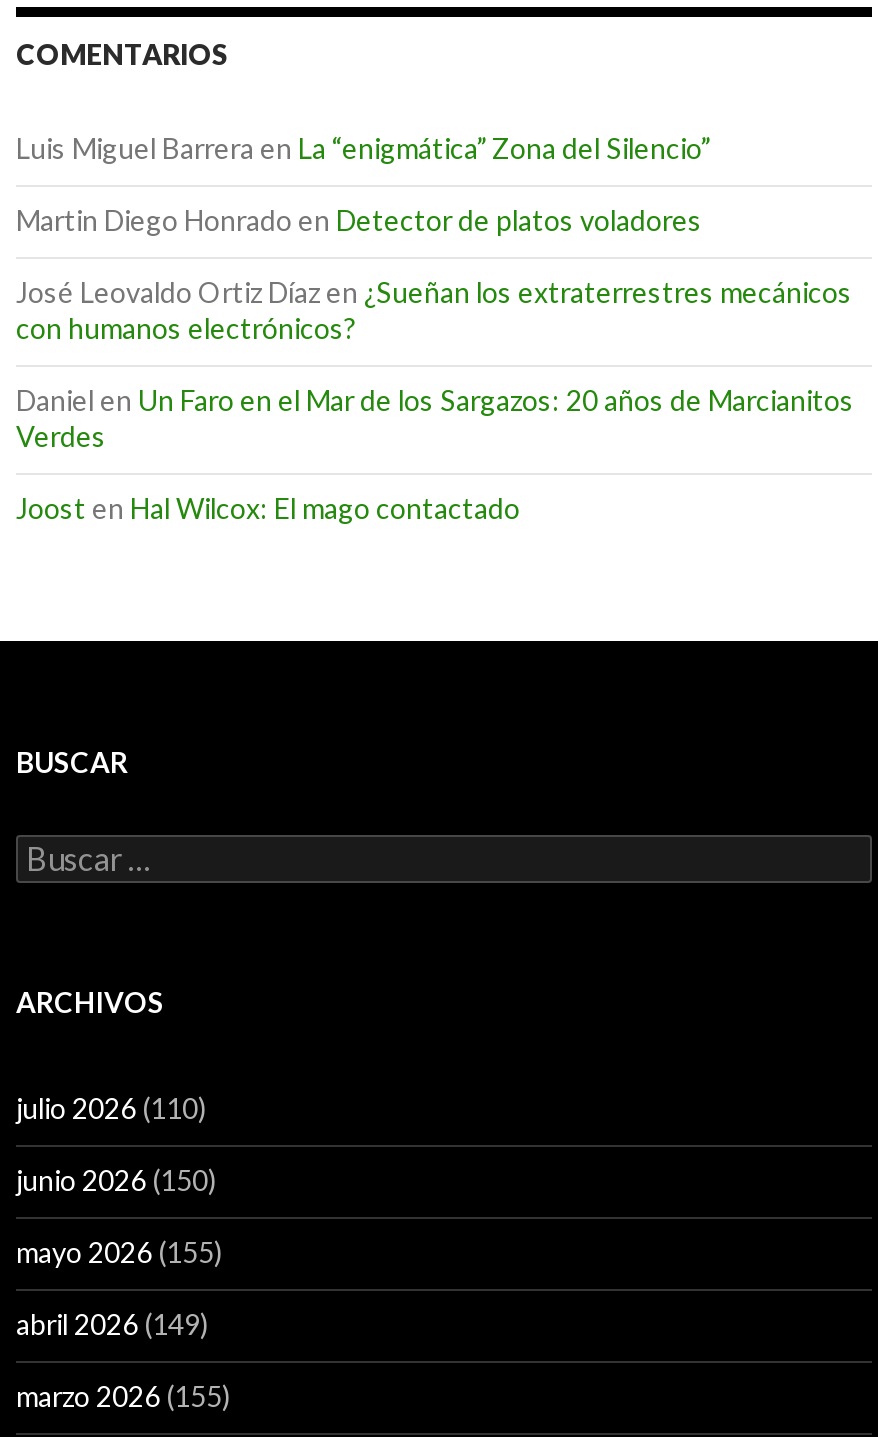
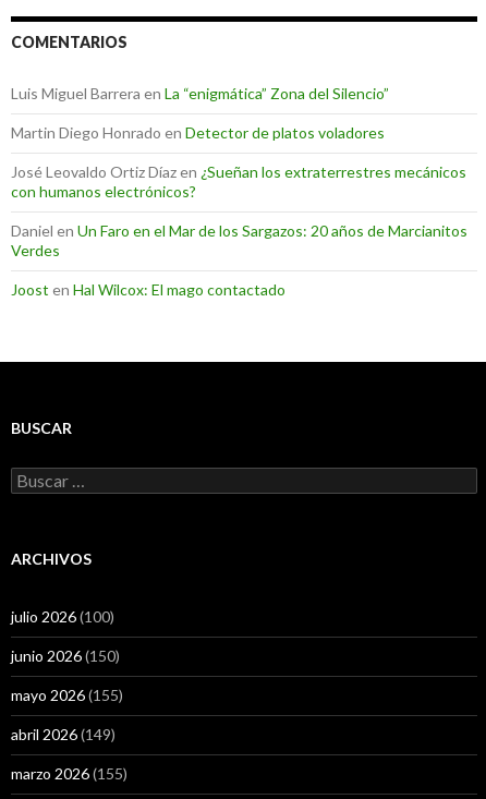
[16,1091,206,1125] julio 2026 (110) -> [11,607,114,626] julio 2026 (100)

